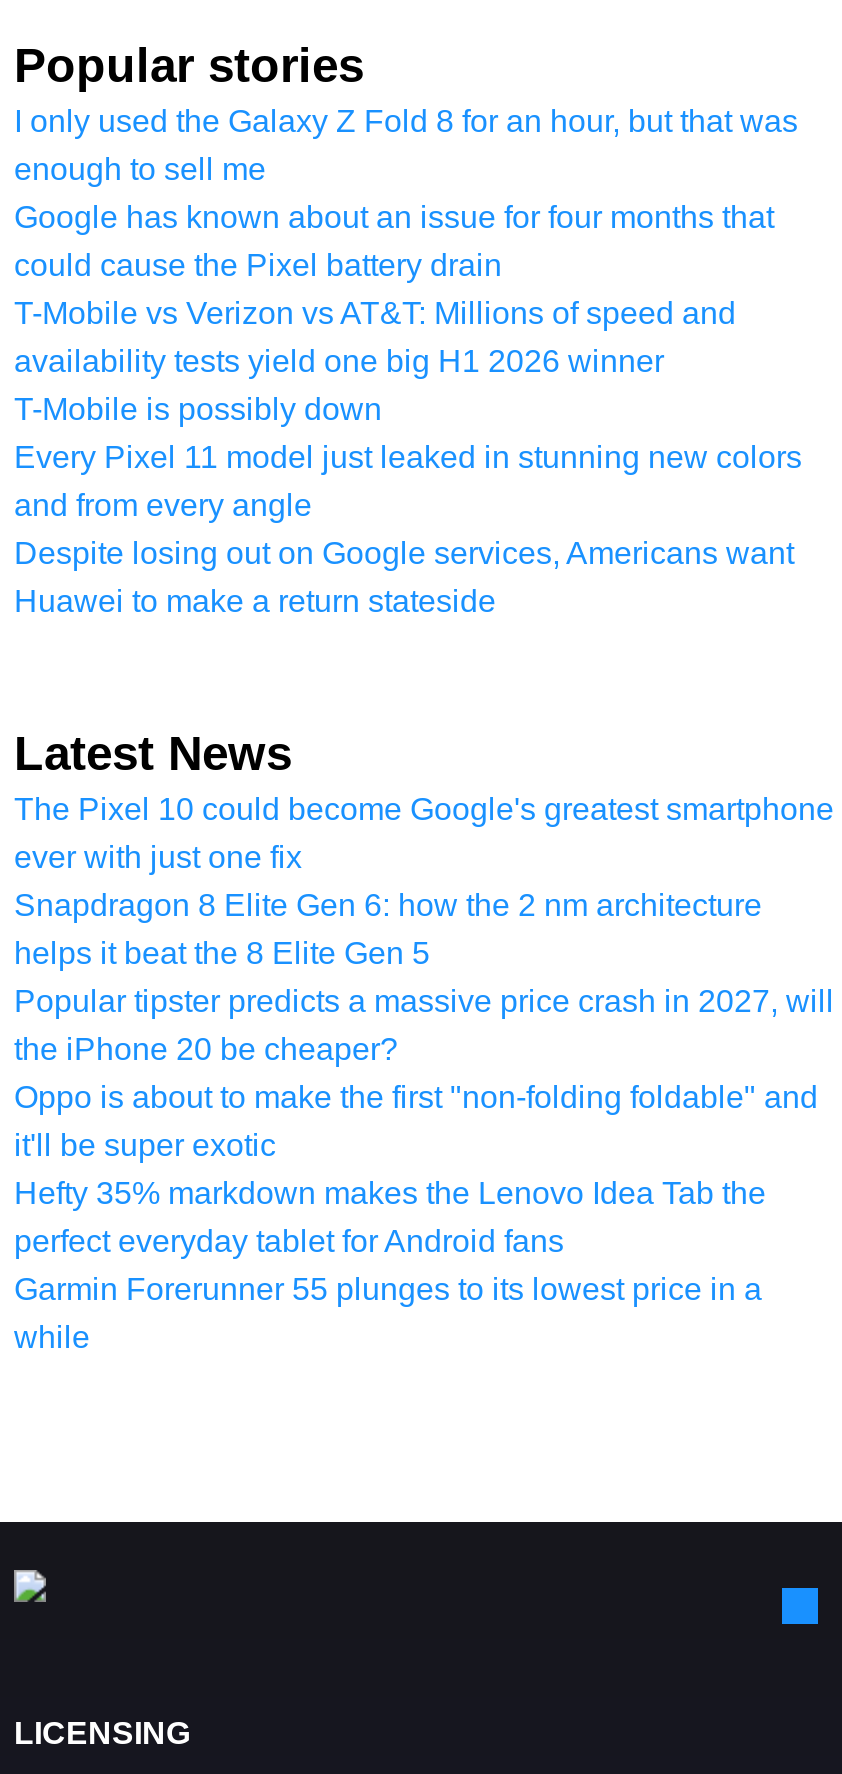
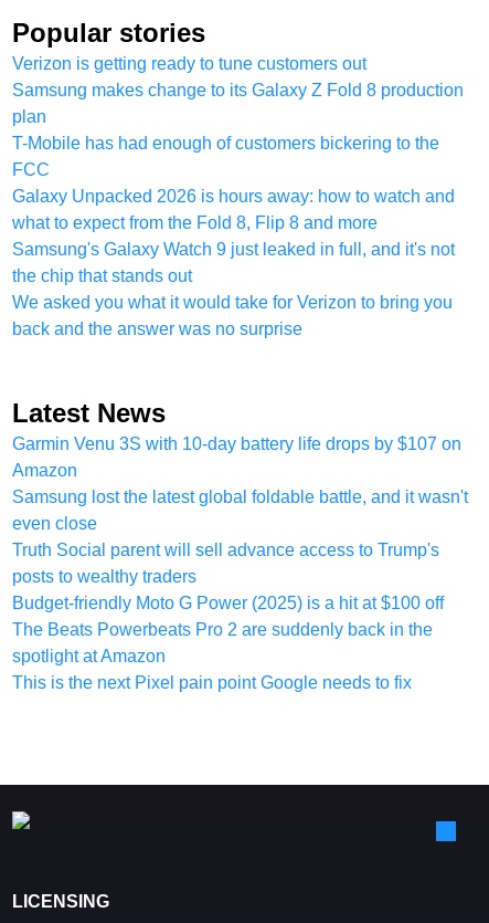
[14,104,802,618] I only used the Galaxy Z Fold 8 for an hour, but that was | enough to sell me | Google has known about an issue for four months that | could cause the Pixel battery drain | T-Mobile vs Verizon vs AT&T: Millions of speed and | availability tests yield one big H1 2026 winner | T-Mobile is possibly down | Every Pixel 11 model just leaked in stunning new colors | and from every angle | Despite losing out on Google services, Americans want | Huawei to make a return stateside -> [12,54,464,338] Verizon is getting ready to tune customers out | Samsung makes change to its Galaxy Z Fold 8 production | plan | T-Mobile has had enough of customers bickering to the | FCC | Galaxy Unpacked 2026 is hours away: how to watch and | what to expect from the Fold 8, Flip 8 and more | Samsung's Galaxy Watch 9 just leaked in full, and it's not | the chip that stands out | We asked you what it would take for Verizon to bring you | back and the answer was no surprise
[14,792,834,1354] The Pixel 10 could become Google's greatest smartphone | ever with just one fix | Snapdragon 8 Elite Gen 6: how the 2 nm architecture | helps it beat the 8 Elite Gen 5 | Popular tipster predicts a massive price crash in 2027, will | the iPhone 20 be cheaper? | Oppo is about to make the first "non-folding foldable" and | it'll be super exotic | Hefty 35% markdown makes the Lenovo Idea Tab the | perfect everyday tablet for Android fans | Garmin Forerunner 55 plunges to its lowest price in a | while -> [12,434,468,692] Garmin Venu 3S with 10-day battery life drops by $107 on | Amazon | Samsung lost the latest global foldable battle, and it wasn't | even close | Truth Social parent will sell advance access to Trump's | posts to wealthy traders | Budget-friendly Moto G Power (2025) is a hit at $100 off | The Beats Powerbeats Pro 2 are suddenly back in the | spotlight at Amazon | This is the next Pixel pain point Google needs to fix

